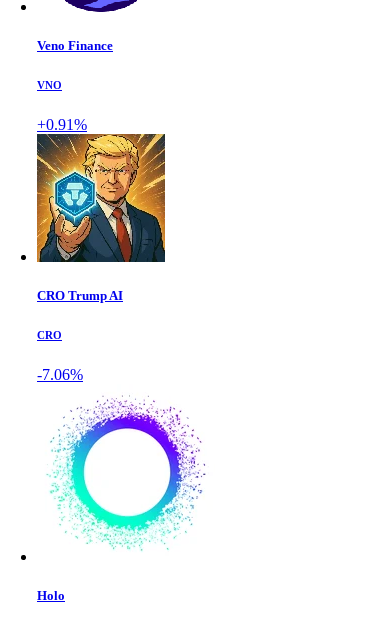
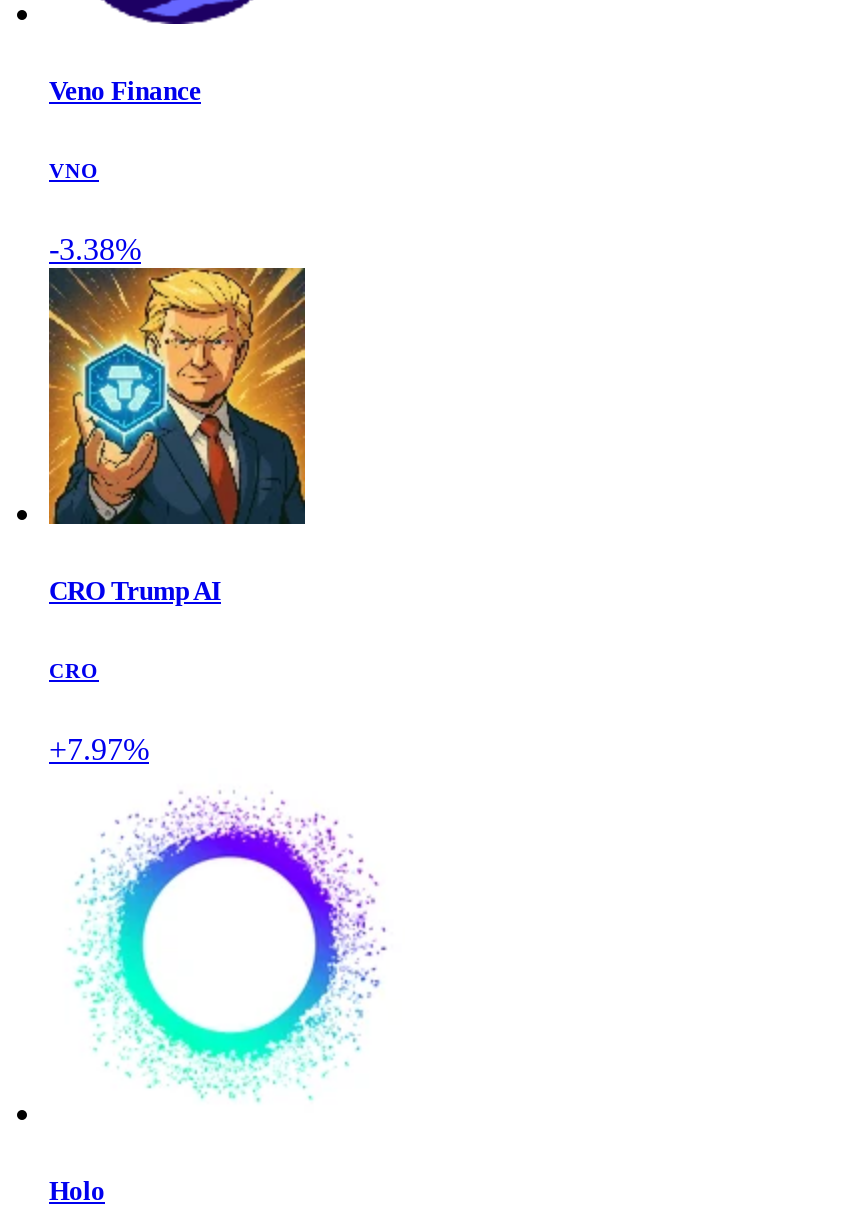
[37,116,87,133] +0.91% -> [49,232,141,266] -3.38%
[37,366,83,383] -7.06% -> [49,732,149,766] +7.97%

